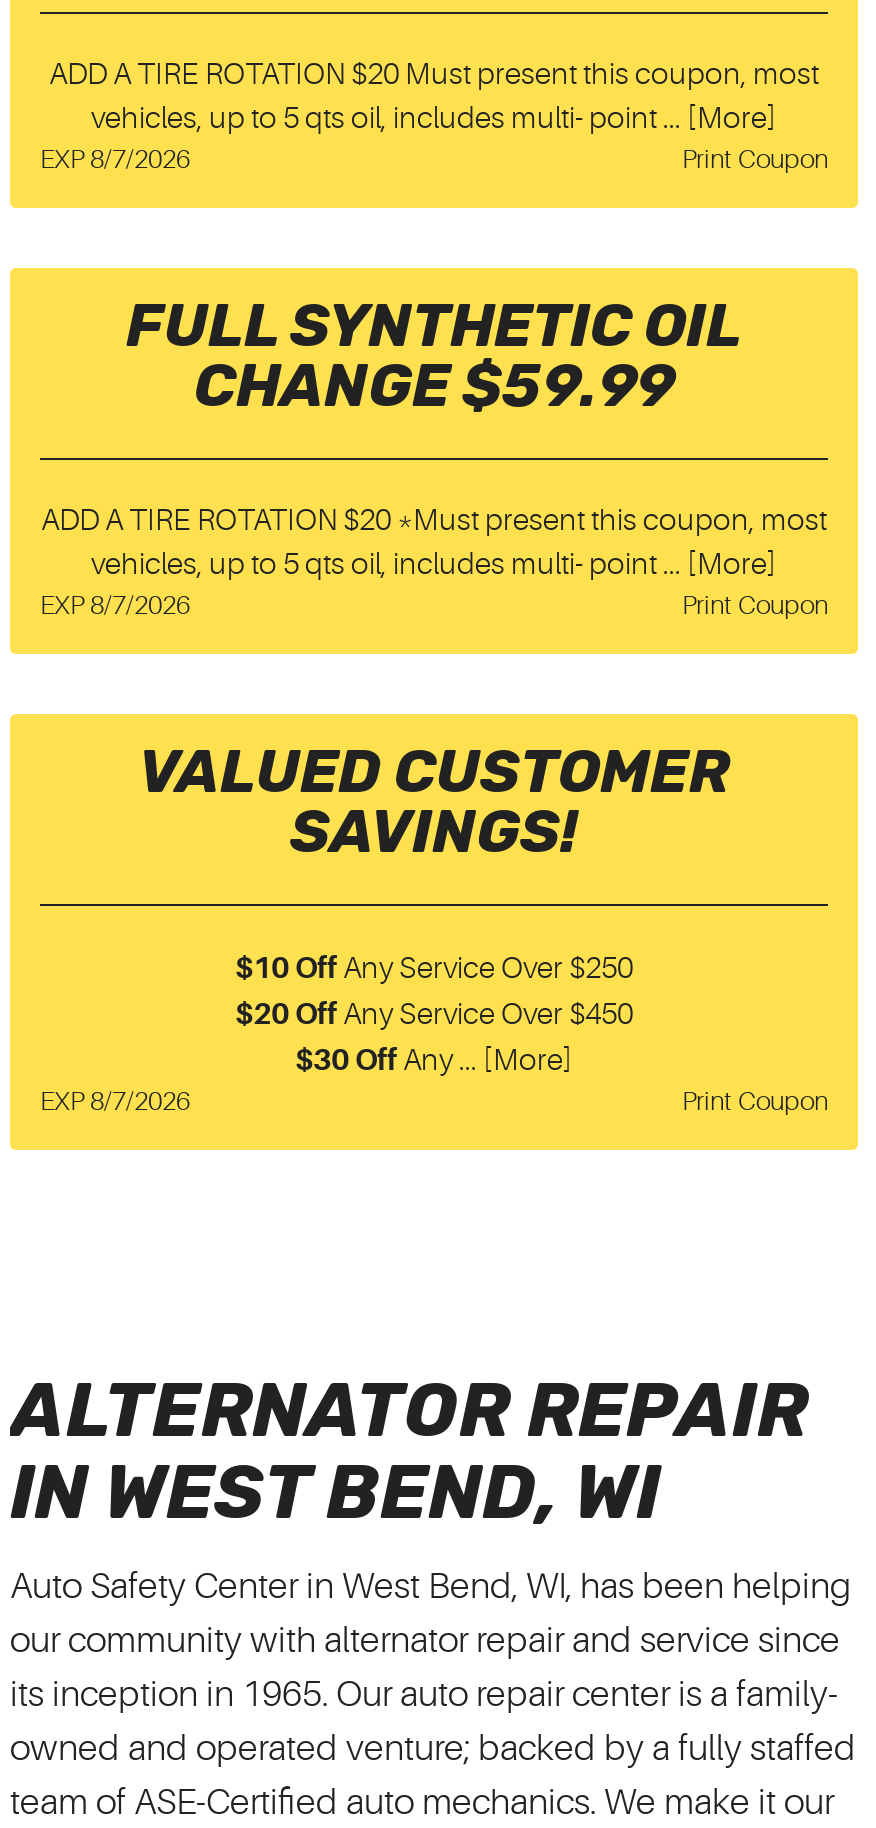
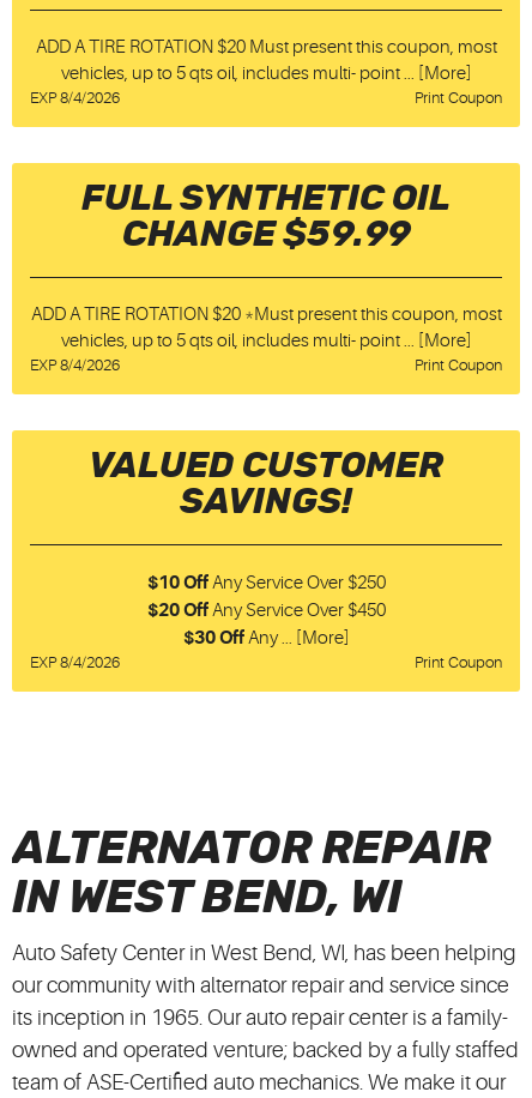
[40,143,190,173] EXP 8/7/2026 -> [30,88,120,106] EXP 8/4/2026
[40,589,190,619] EXP 8/7/2026 -> [30,356,120,374] EXP 8/4/2026
[40,1085,190,1115] EXP 8/7/2026 -> [30,653,120,671] EXP 8/4/2026

